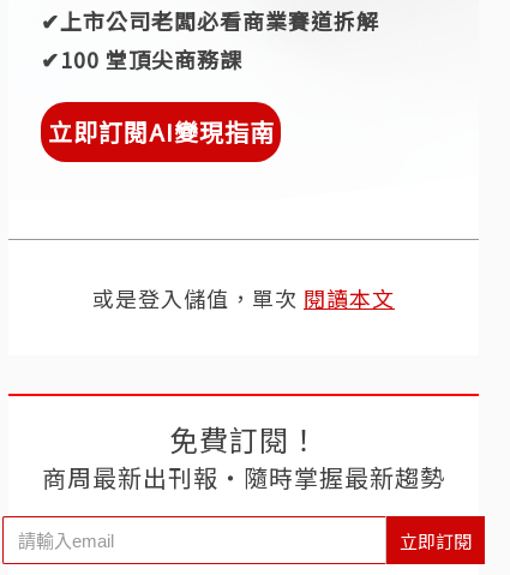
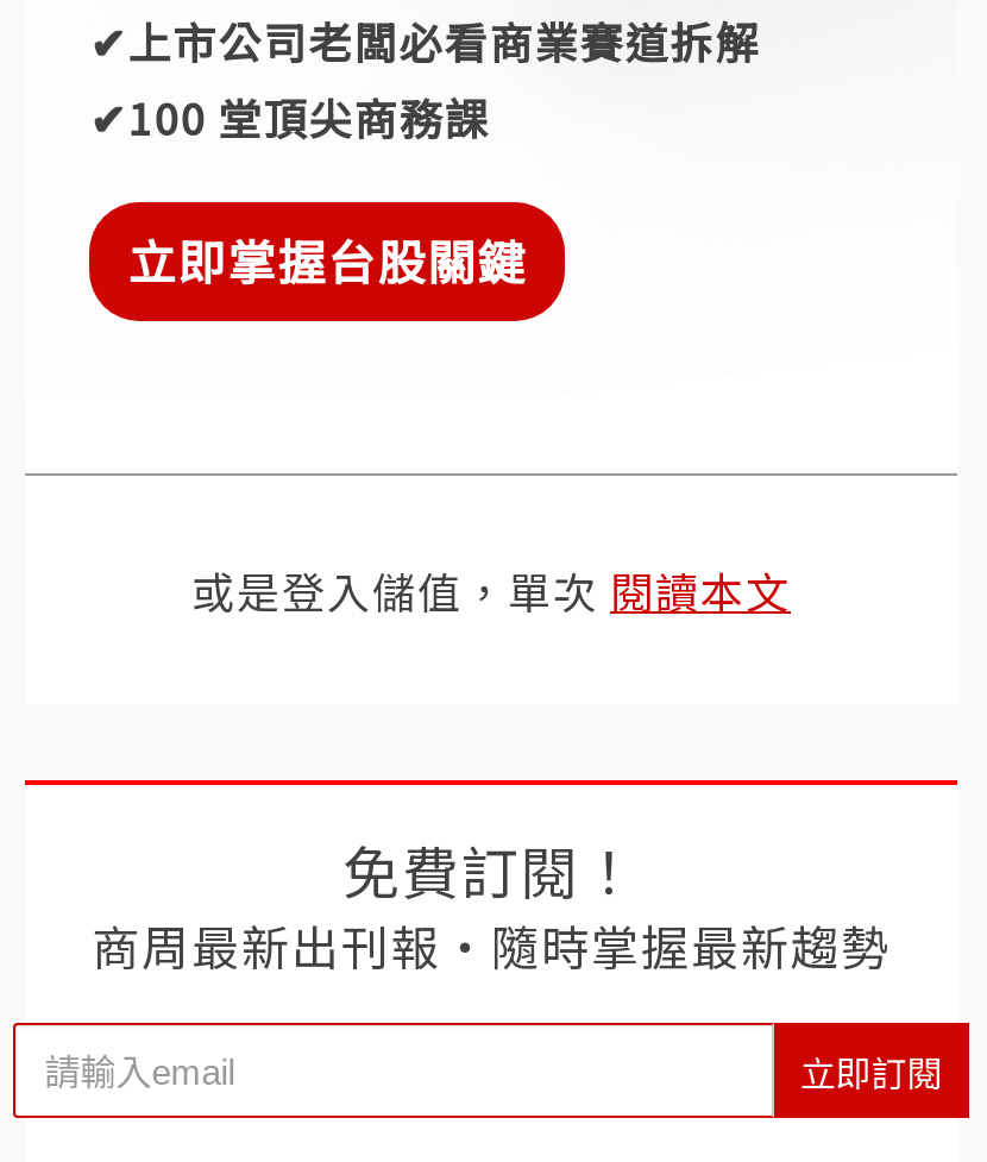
[48,115,274,149] 立即訂閱AI變現指南 -> [128,227,527,296] 立即掌握台股關鍵

